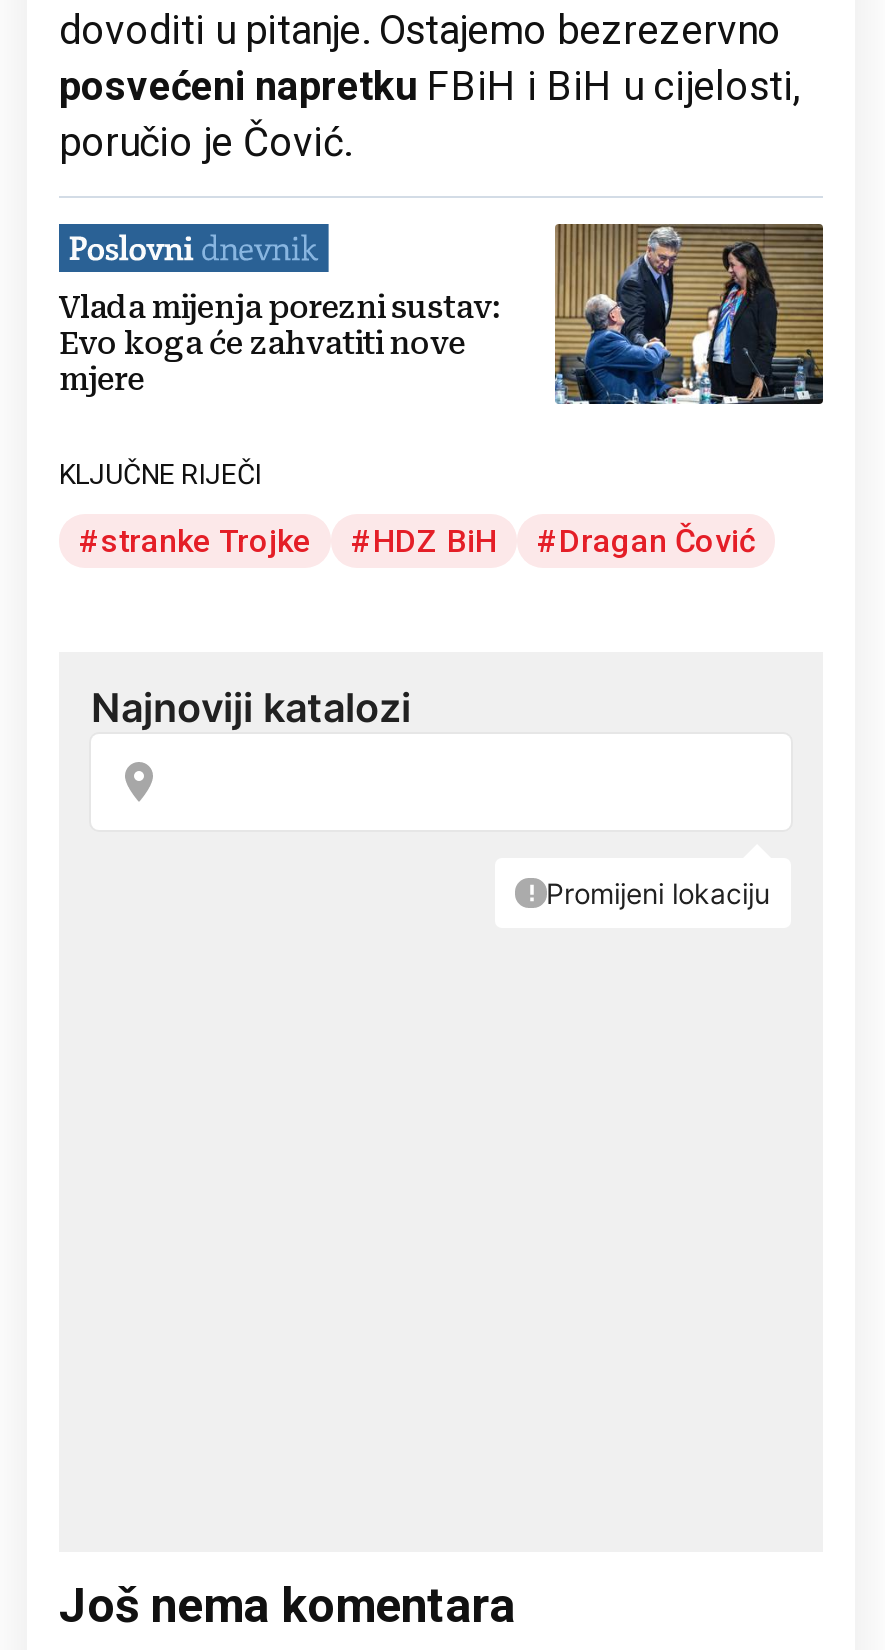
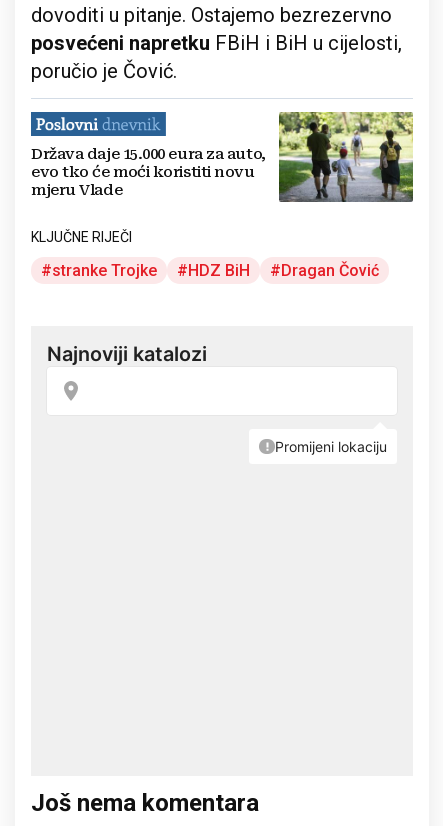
[59,222,825,404] [image] | Vlada mijenja porezni sustav: | Evo koga će zahvatiti nove | mjere -> [31,111,414,203] [image] | Država daje 15.000 eura za auto, | evo tko će moći koristiti novu | mjeru Vlade

